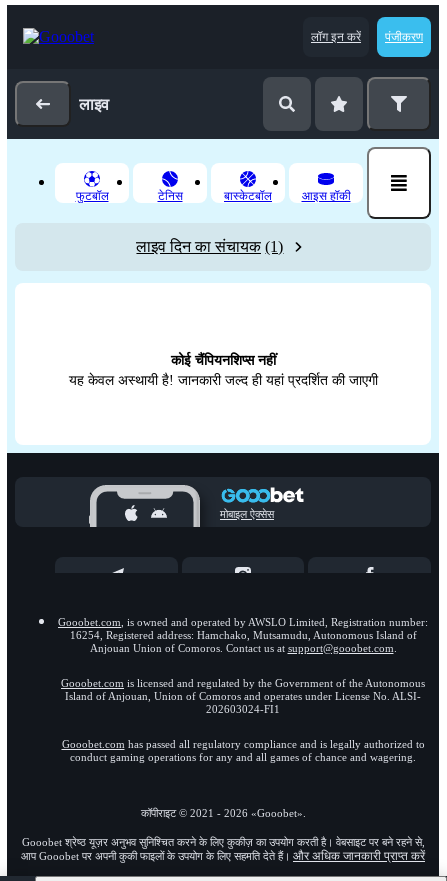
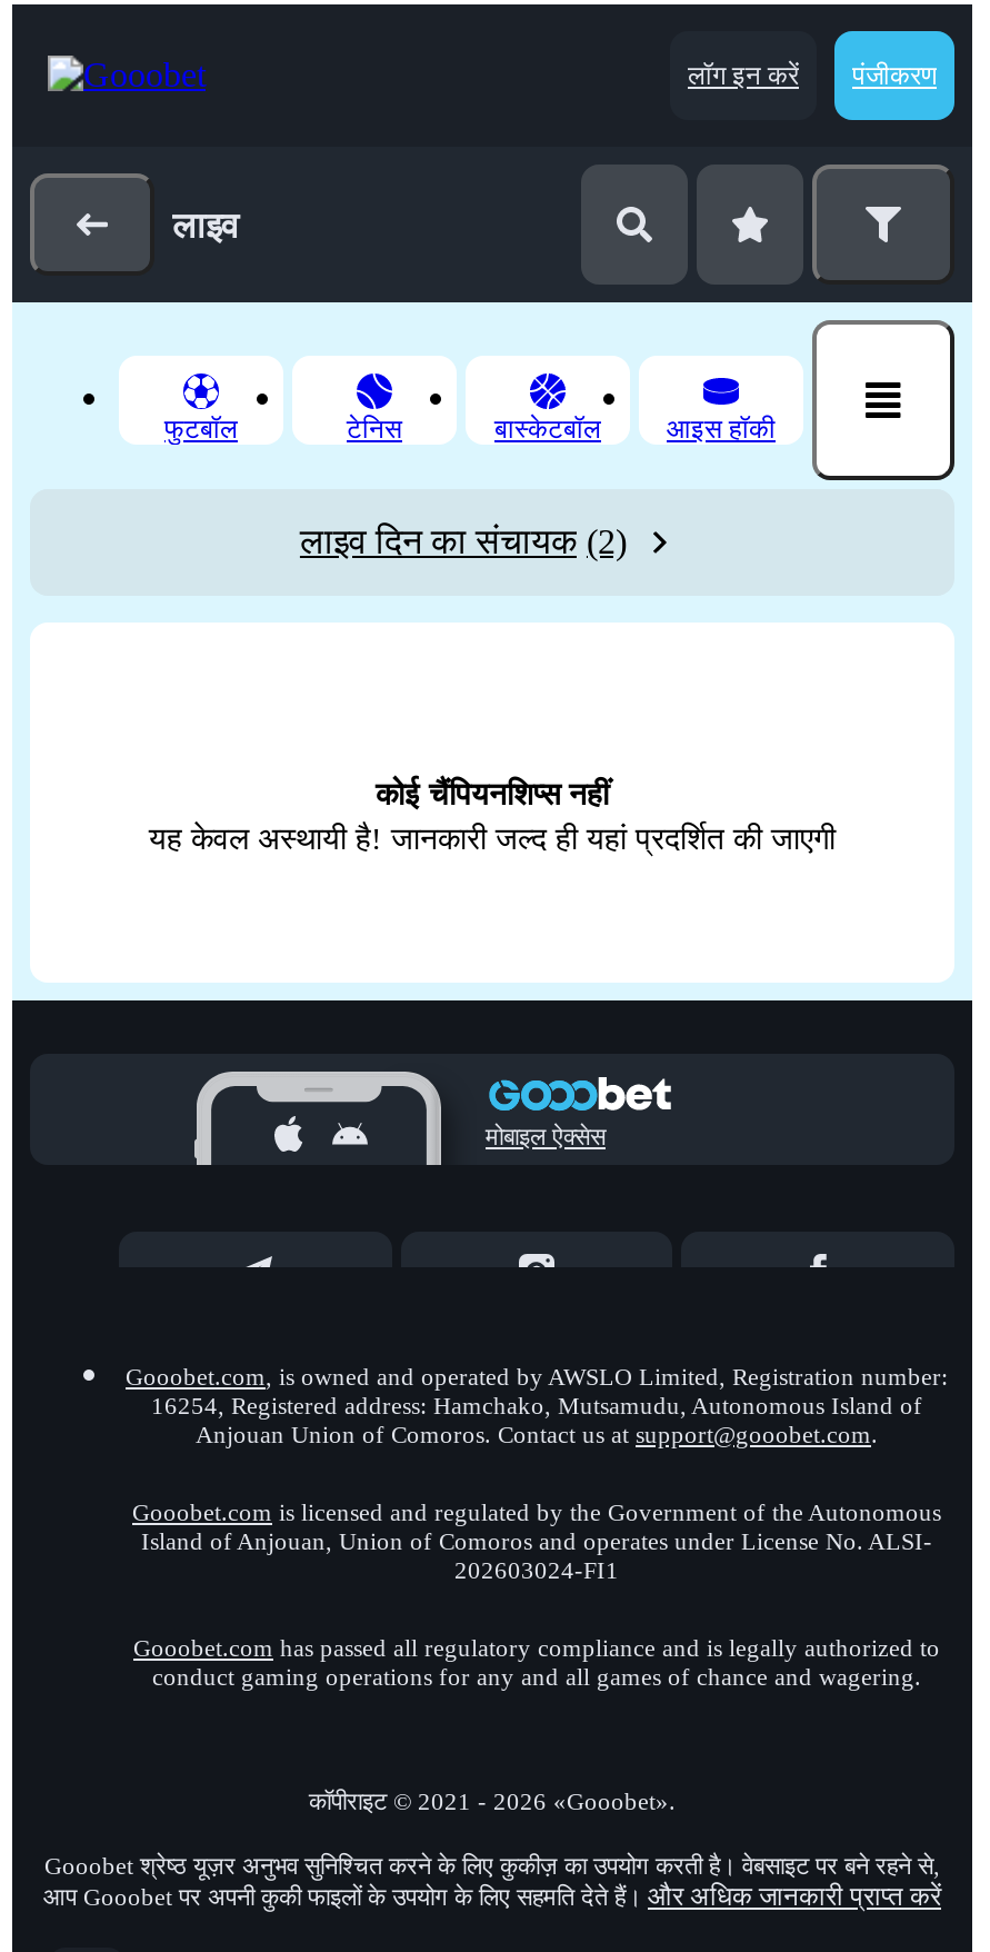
[136,238,283,255] लाइव दिन का संचायक (1) -> [300,522,627,560] लाइव दिन का संचायक (2)

